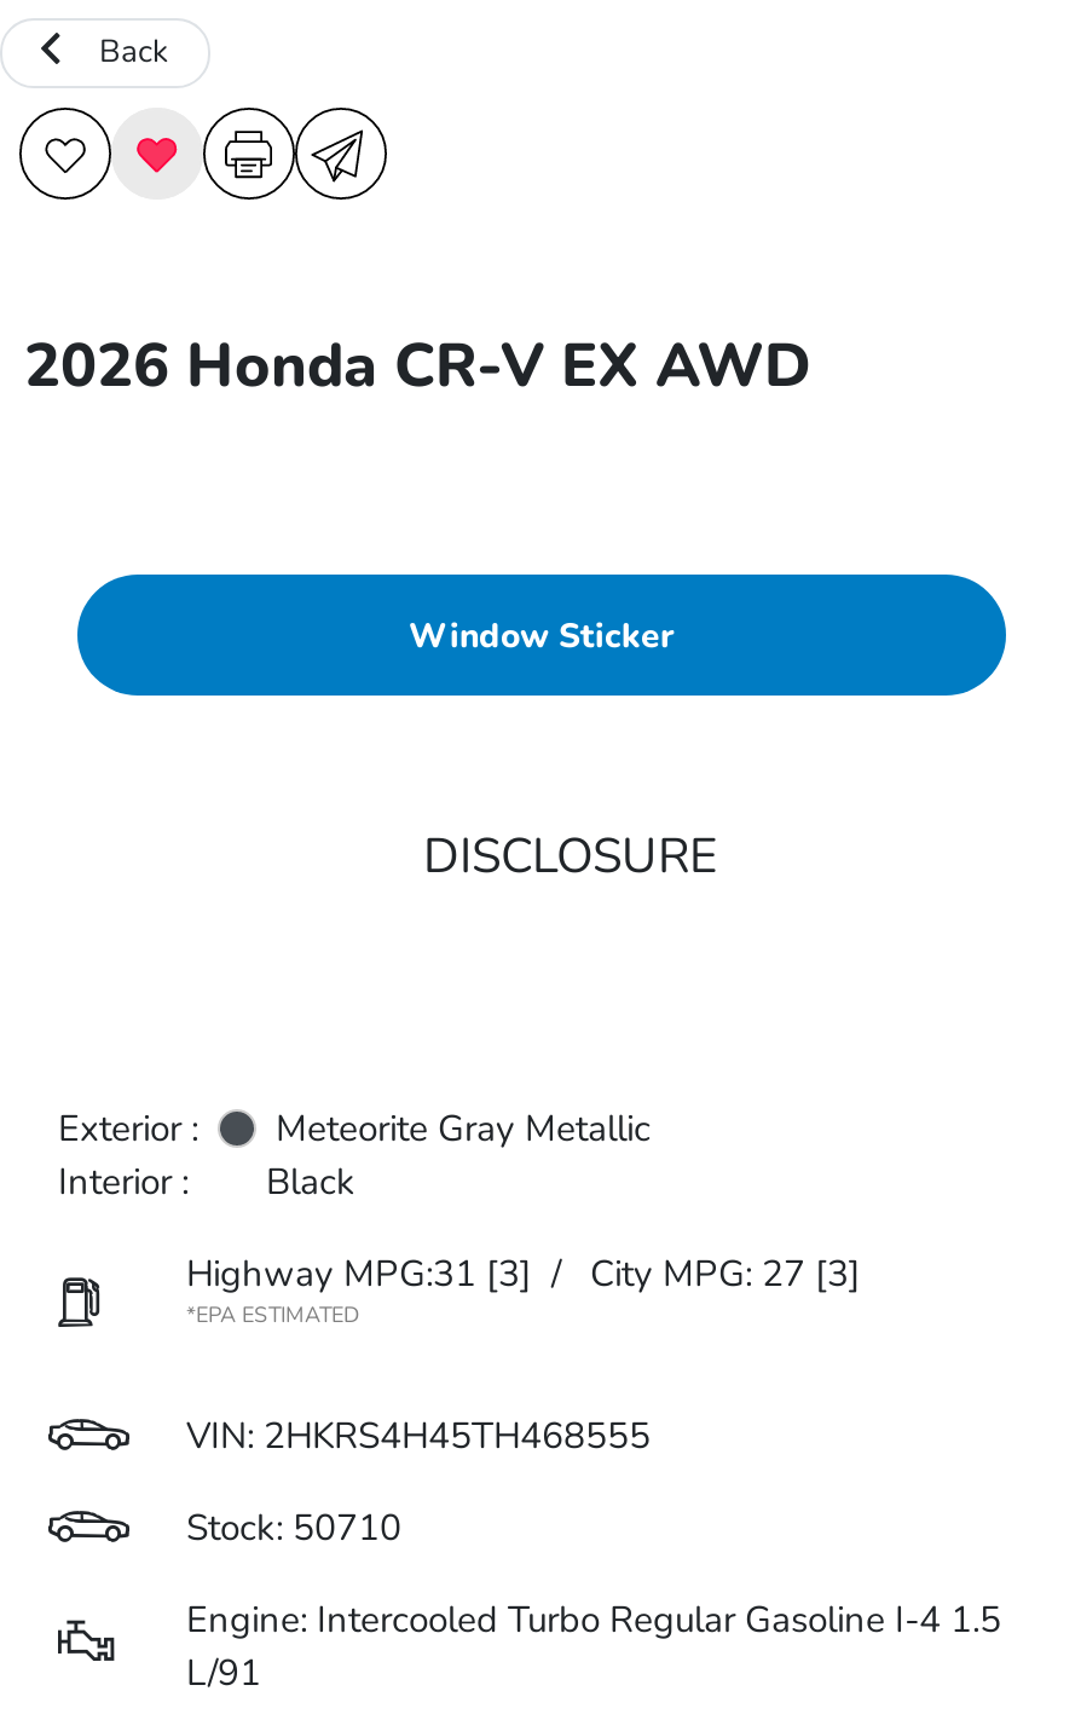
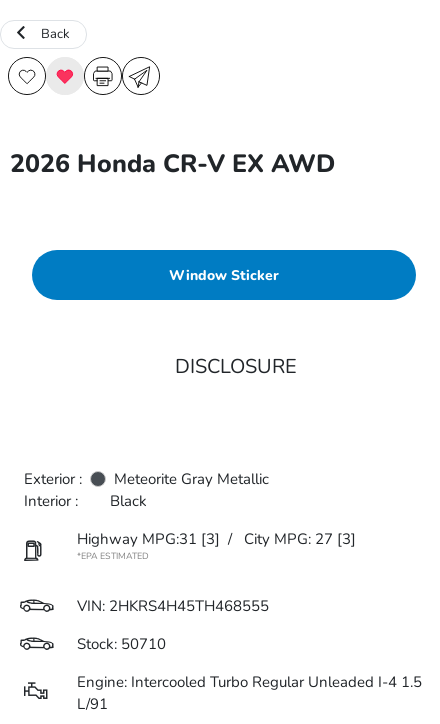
[186,1595,1001,1644] Engine: Intercooled Turbo Regular Gasoline I-4 1.5 -> [77,672,422,692] Engine: Intercooled Turbo Regular Unleaded I-4 1.5

